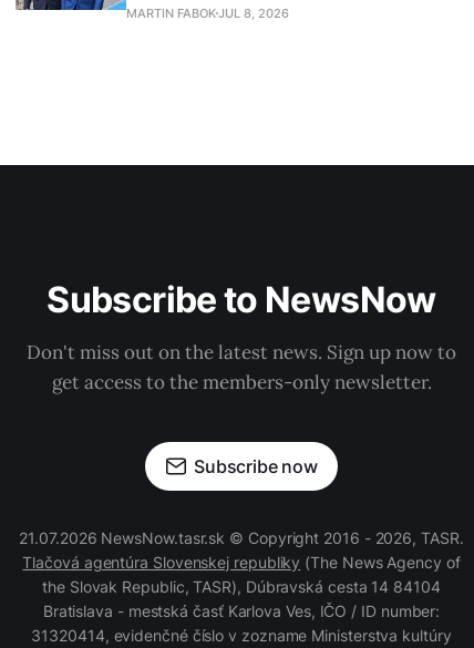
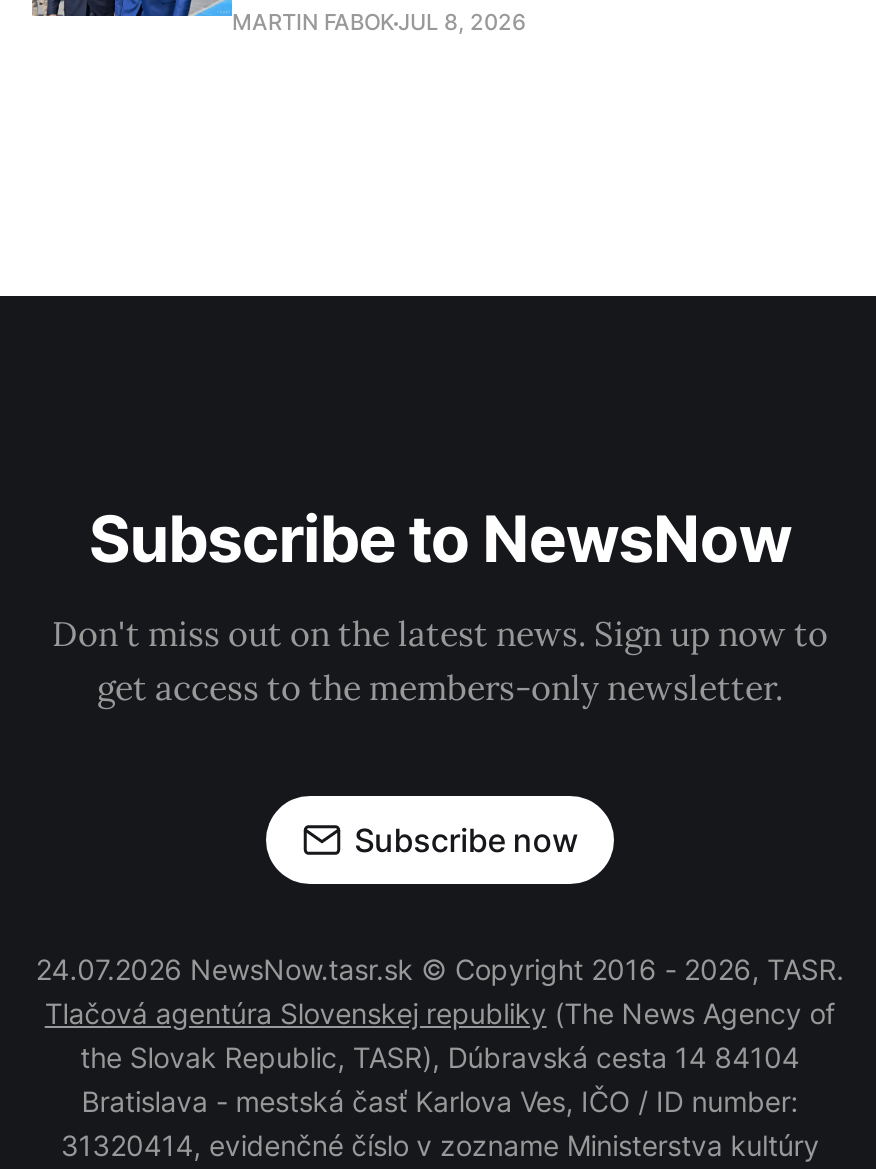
[19,528,464,547] 21.07.2026 NewsNow.tasr.sk © Copyright 2016 - 2026, TASR. -> [36,953,844,987] 24.07.2026 NewsNow.tasr.sk © Copyright 2016 - 2026, TASR.

